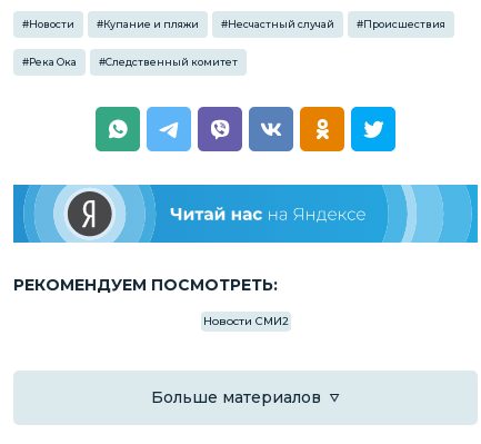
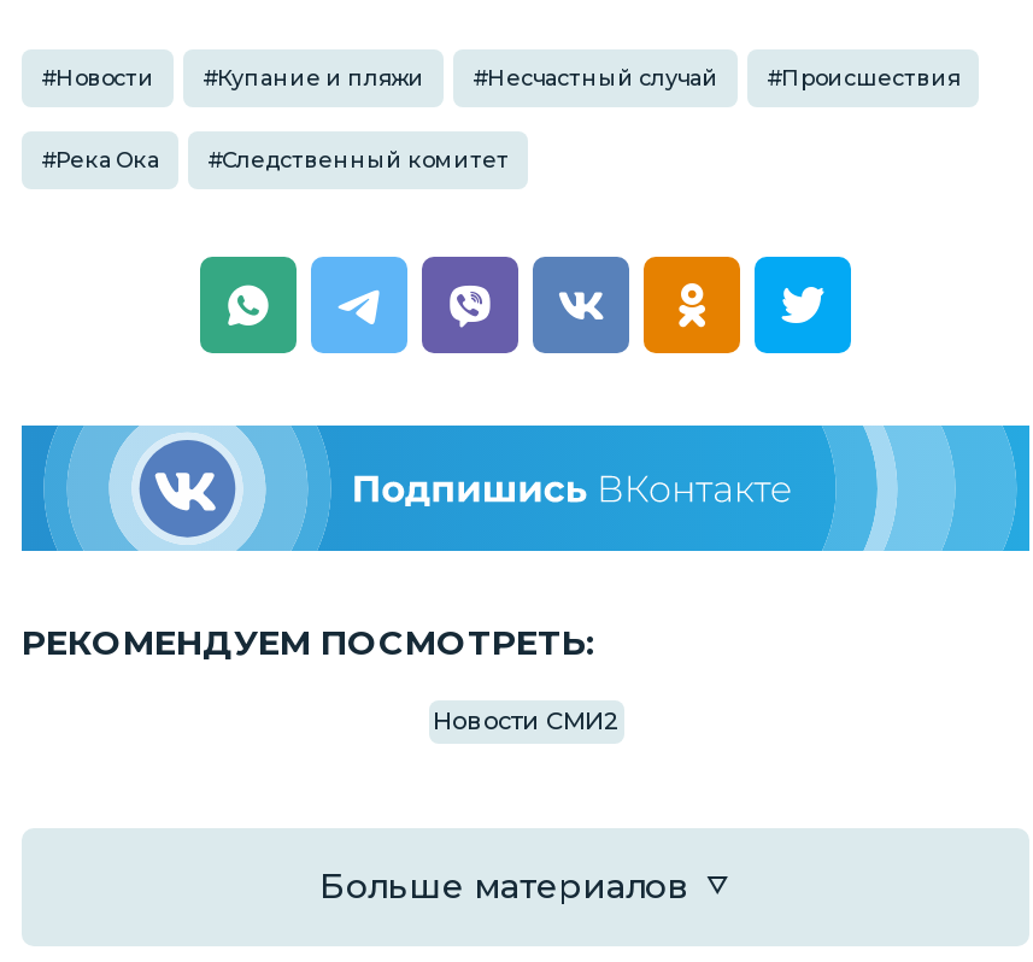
[67,190,112,237] [image] -> [137,438,236,539] [image]

